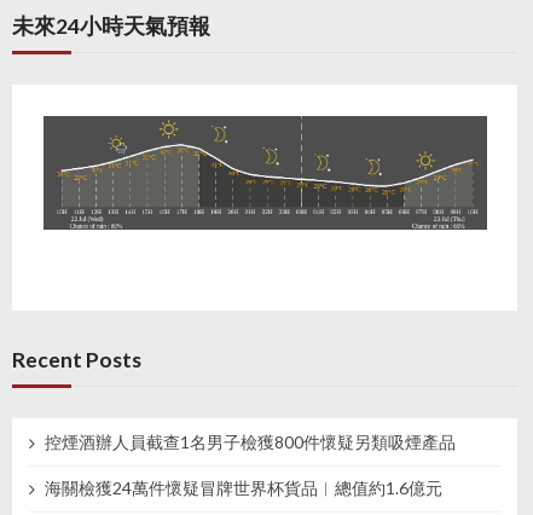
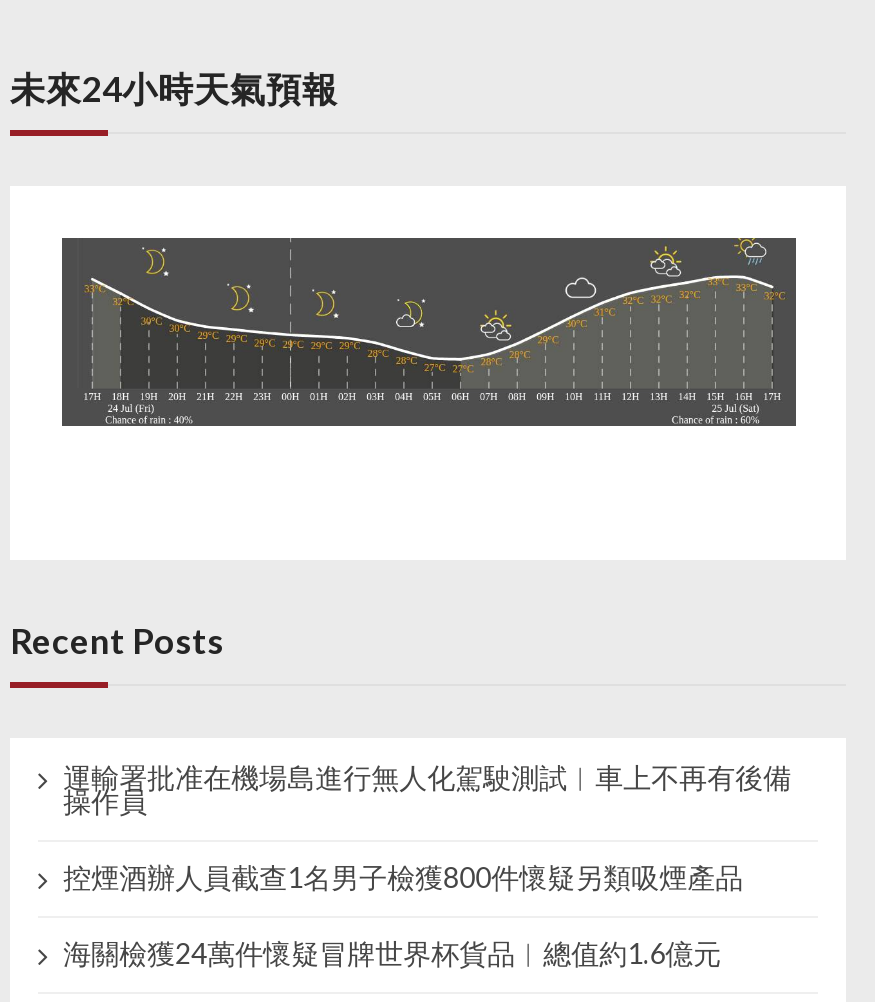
[58,116,479,221] [image] -> [86,238,782,410] [image]
none -> [63,760,791,818] 運輸署批准在機場島進行無人化駕駛測試︱車上不再有後備 | 操作員

